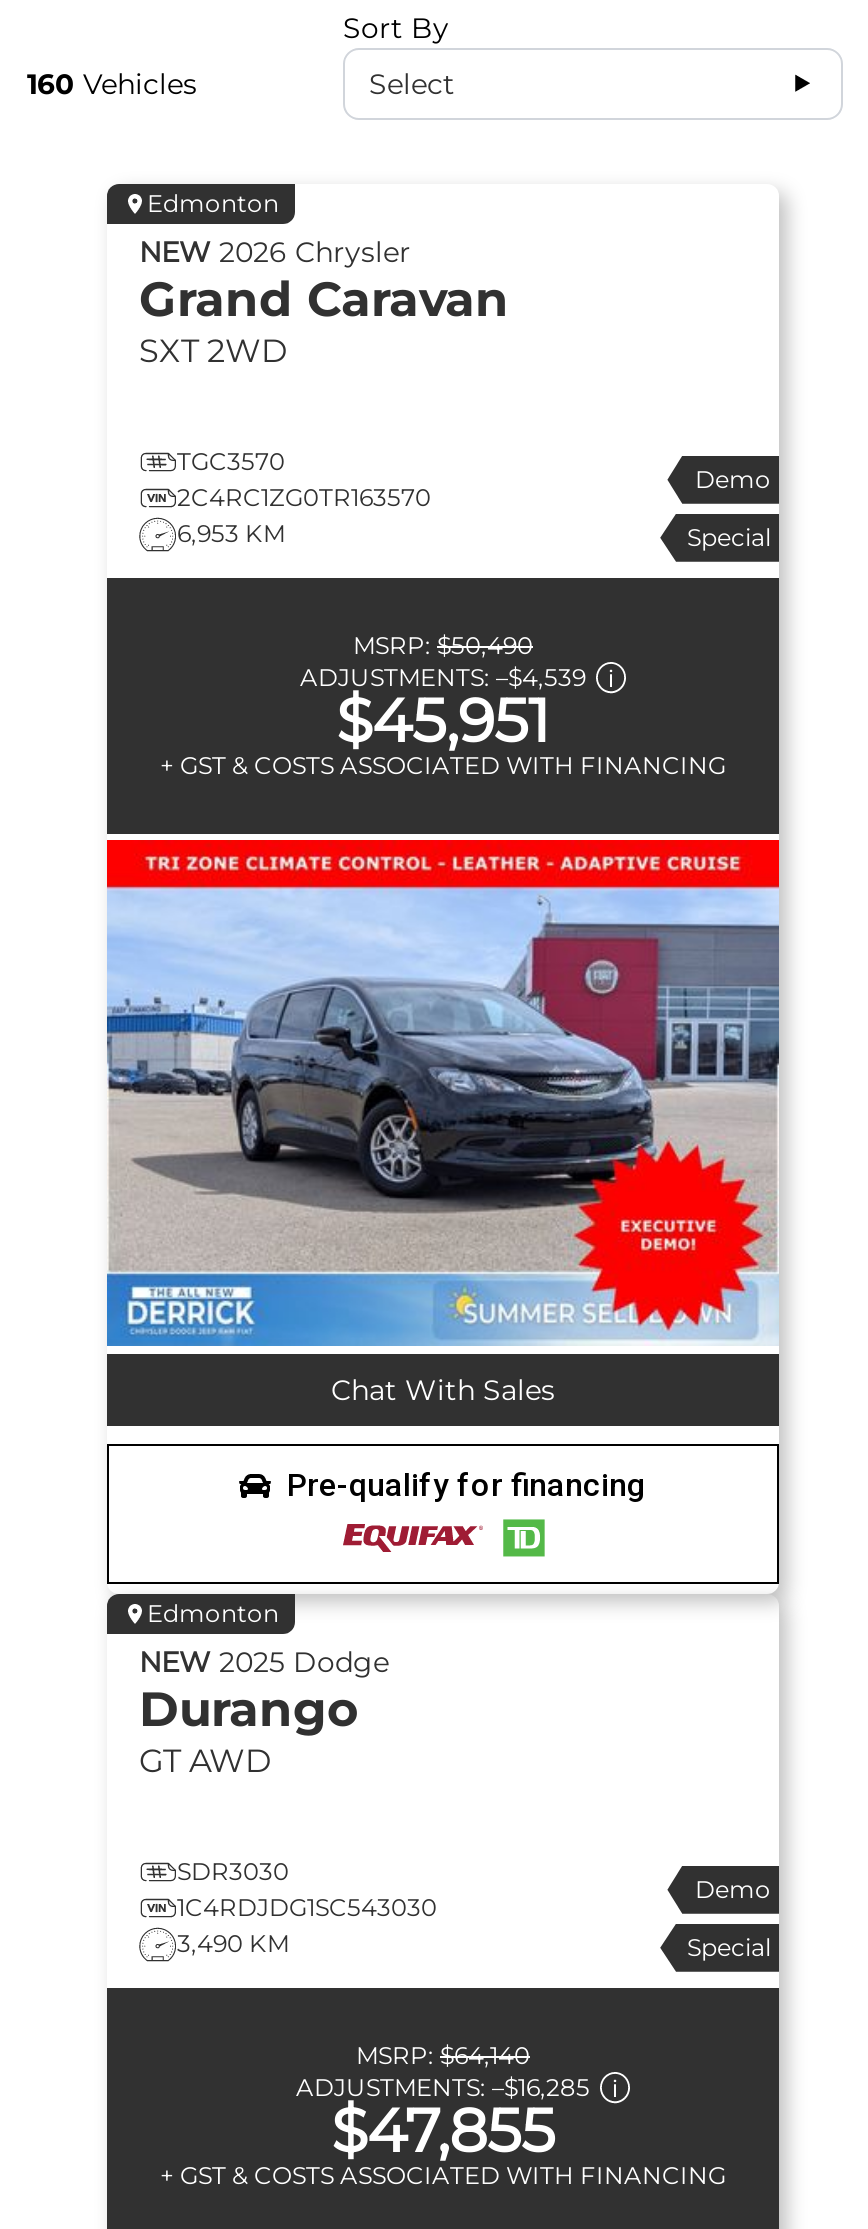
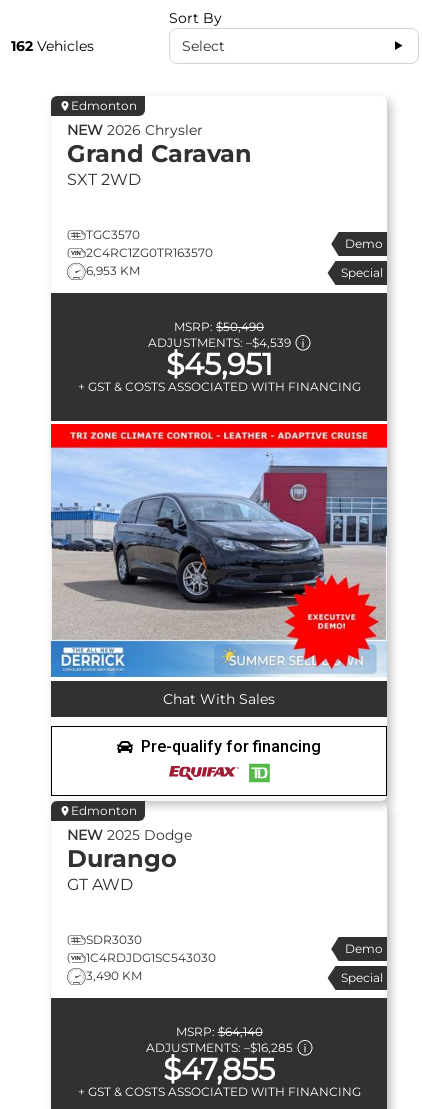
[27,66,197,102] 160 Vehicles -> [11,37,94,55] 162 Vehicles

